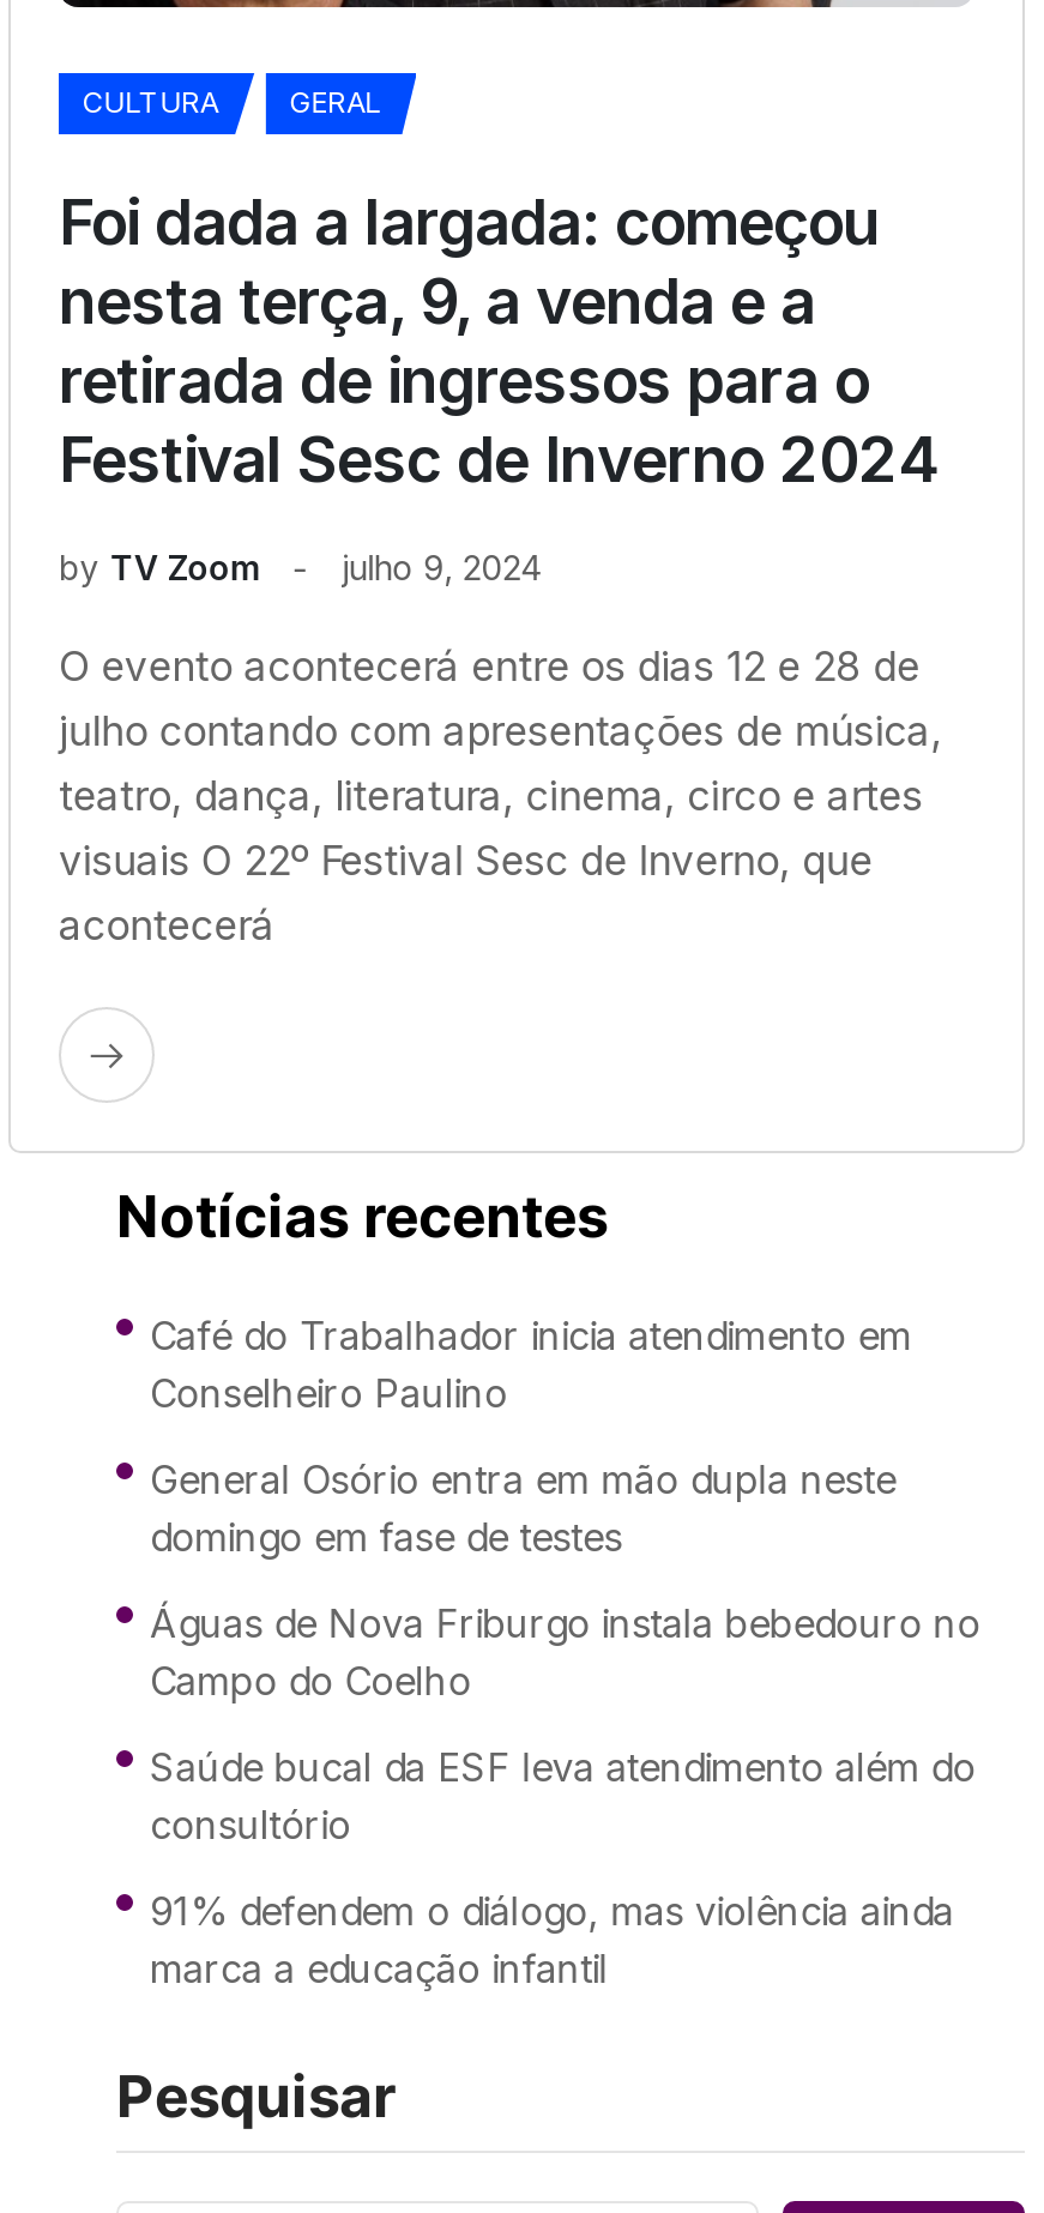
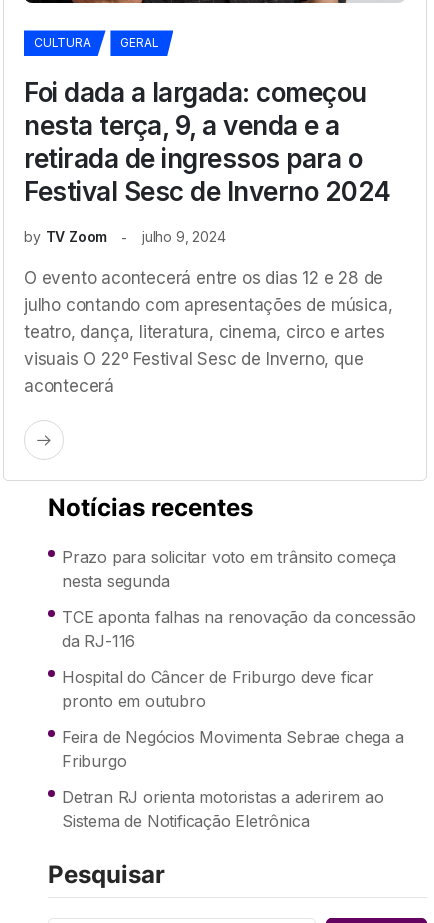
[150,1313,912,1418] Café do Trabalhador inicia atendimento em | Conselheiro Paulino -> [62,547,396,591] Prazo para solicitar voto em trânsito começa | nesta segunda
[150,1457,896,1562] General Osório entra em mão dupla neste | domingo em fase de testes -> [62,607,415,651] TCE aponta falhas na renovação da concessão | da RJ-116
[150,1600,980,1706] Águas de Nova Friburgo instala bebedouro no | Campo do Coelho -> [62,667,374,711] Hospital do Câncer de Friburgo deve ficar | pronto em outubro
[150,1744,975,1850] Saúde bucal da ESF leva atendimento além do | consultório -> [62,727,404,771] Feira de Negócios Movimenta Sebrae chega a | Friburgo
[150,1888,954,1994] 91% defendem o diálogo, mas violência ainda | marca a educação infantil -> [62,787,384,831] Detran RJ orienta motoristas a aderirem ao | Sistema de Notificação Eletrônica

